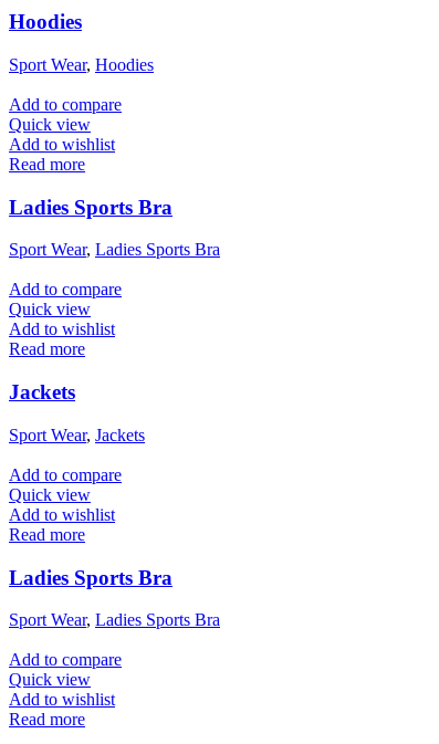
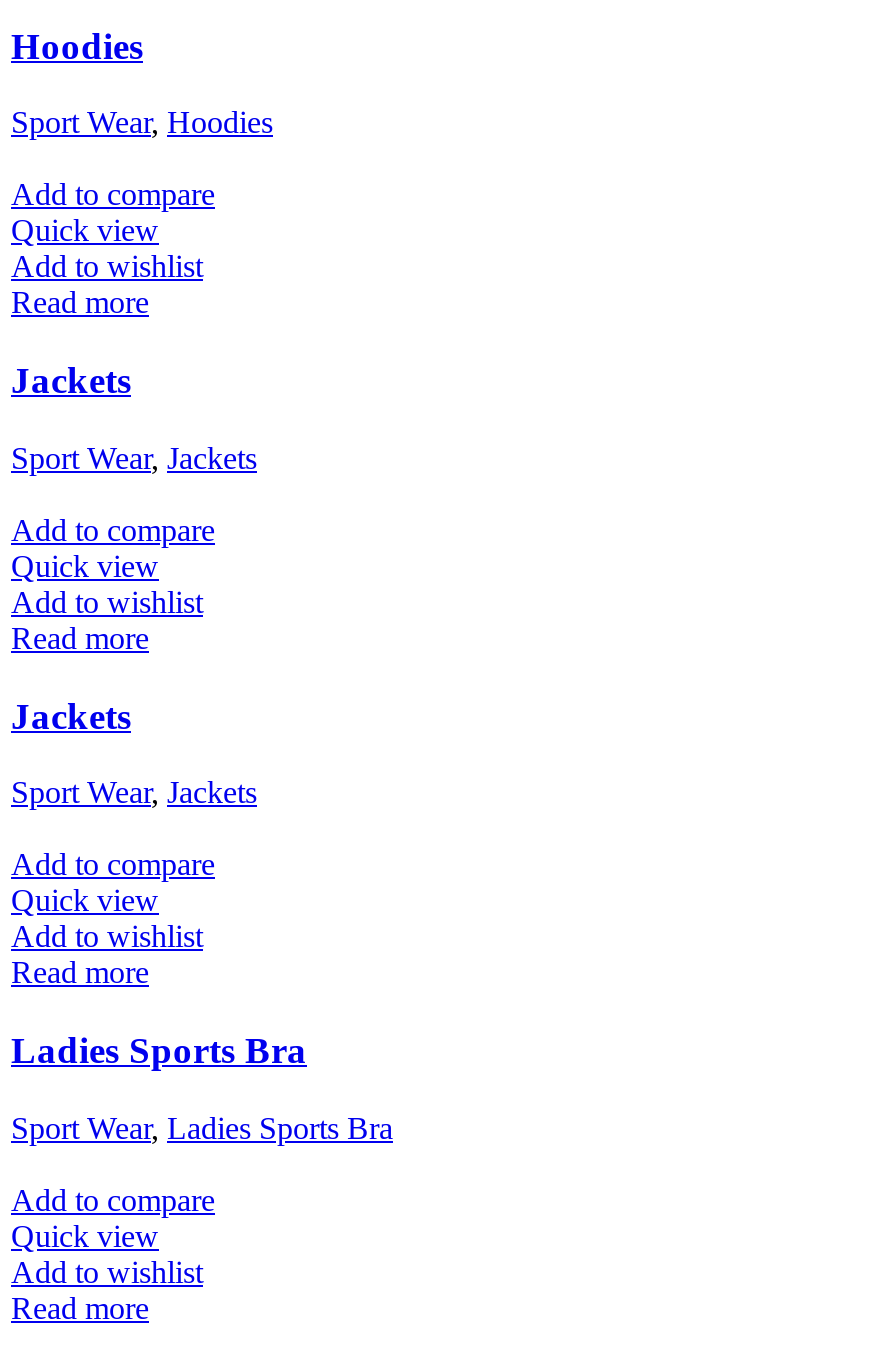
[9,195,173,219] Ladies Sports Bra -> [11,359,131,401] Jackets
[9,240,220,259] Sport Wear, Ladies Sports Bra -> [11,441,257,475] Sport Wear, Jackets

